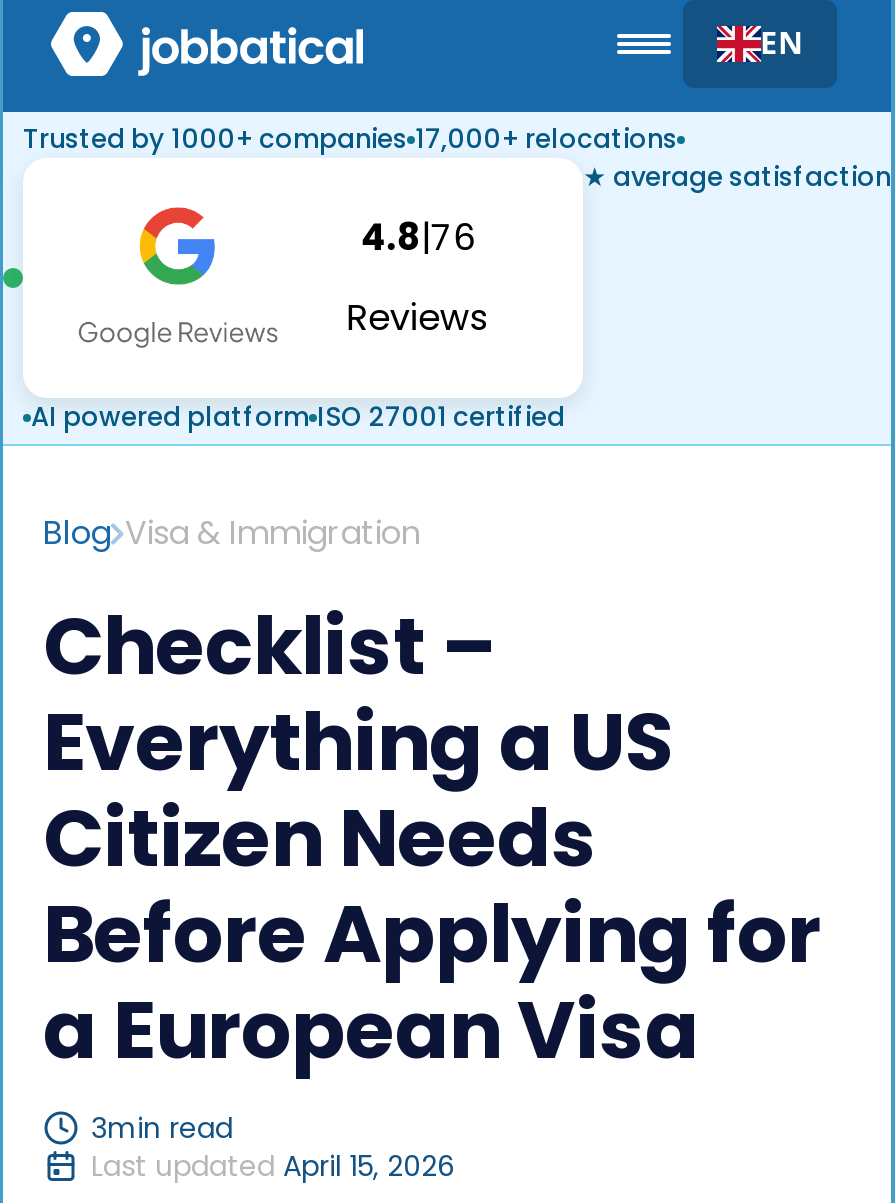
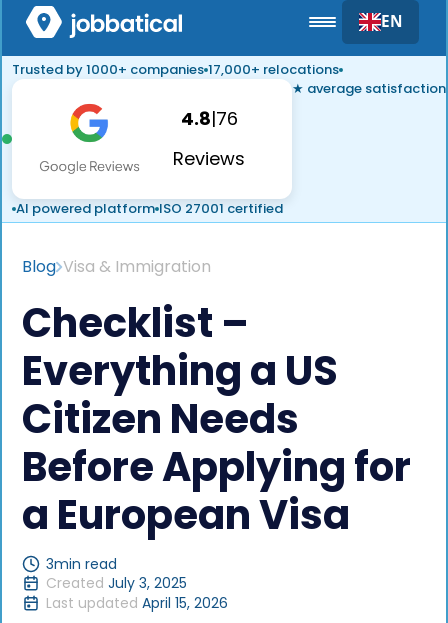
none -> [46,573,187,593] Created July 3, 2025

